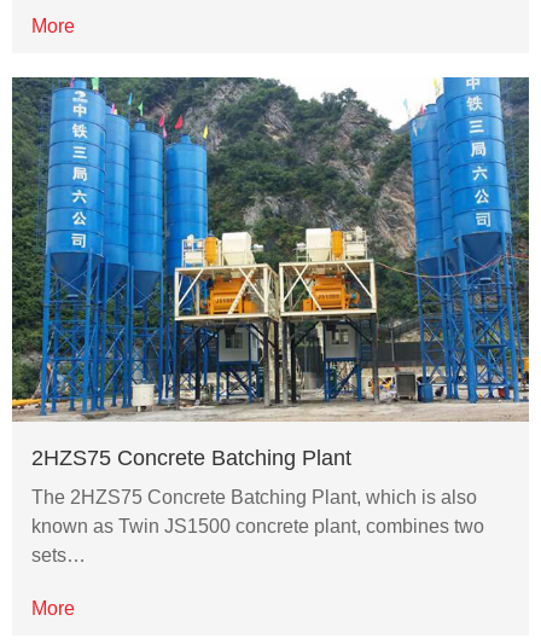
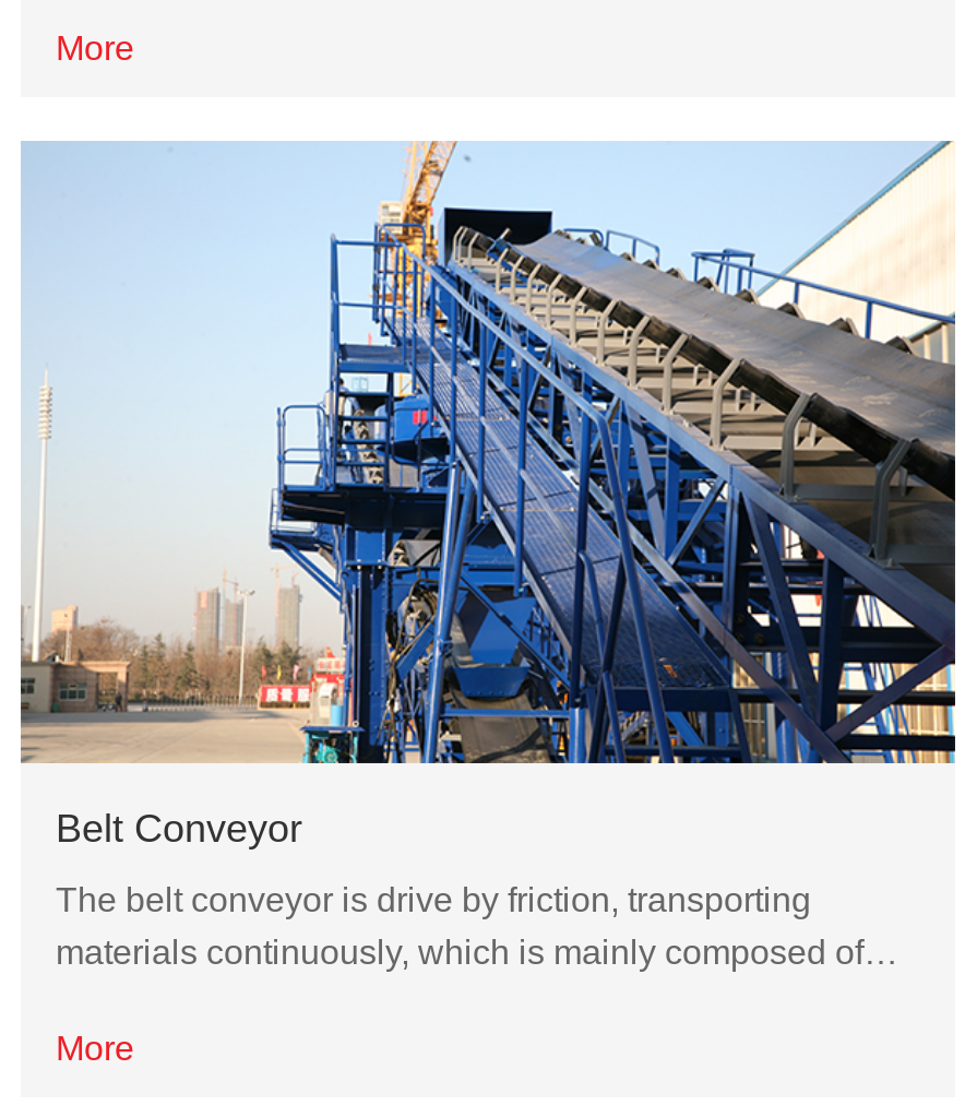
[11,76,530,470] [image] | 2HZS75 Concrete Batching Plant -> [21,141,957,851] [image] | Belt Conveyor
[31,487,484,566] The 2HZS75 Concrete Batching Plant, which is also | known as Twin JS1500 concrete plant, combines two | sets… -> [56,881,898,971] The belt conveyor is drive by friction, transporting | materials continuously, which is mainly composed of…

